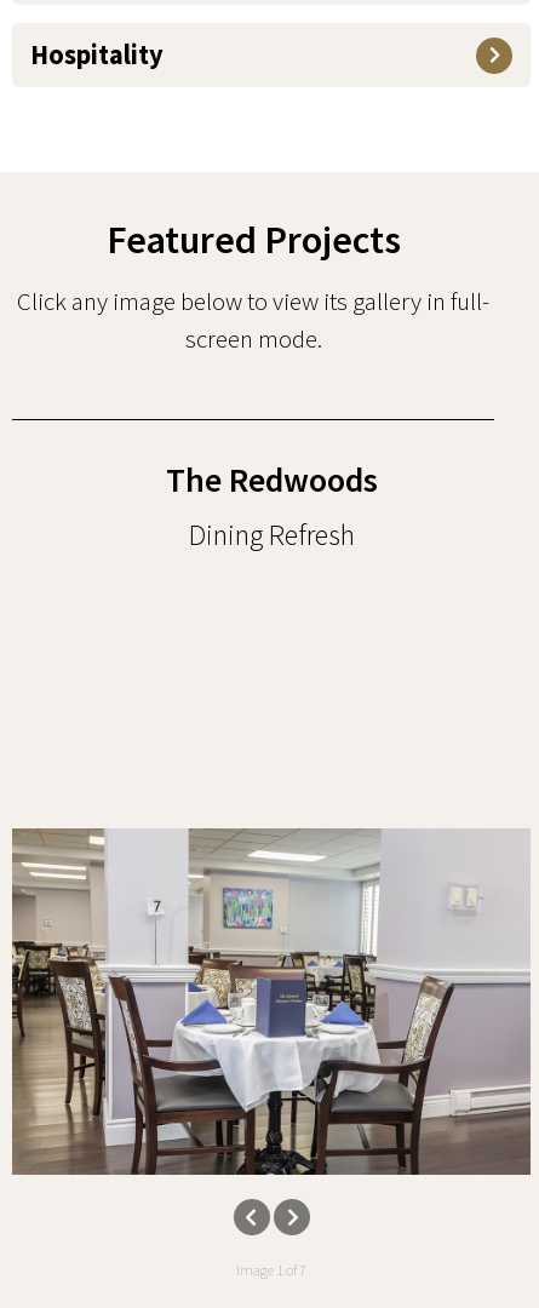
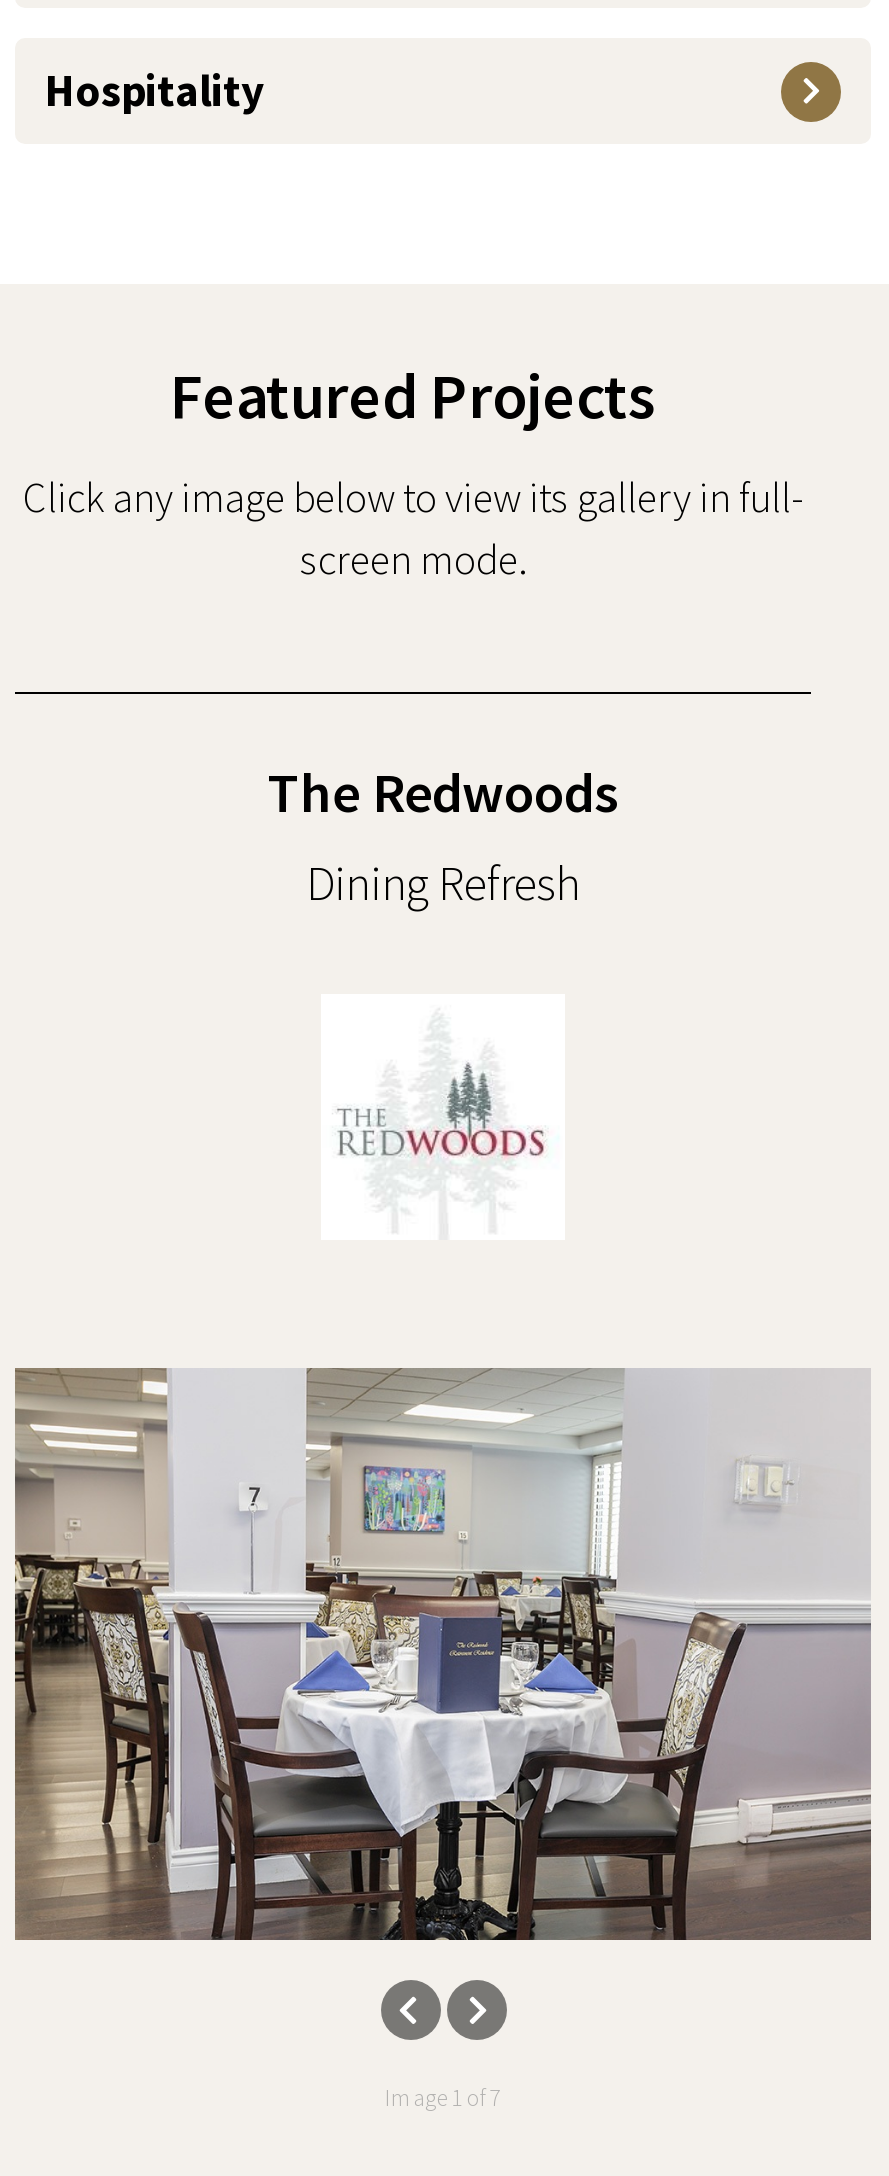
none -> [339,1064,545,1158] [image]

